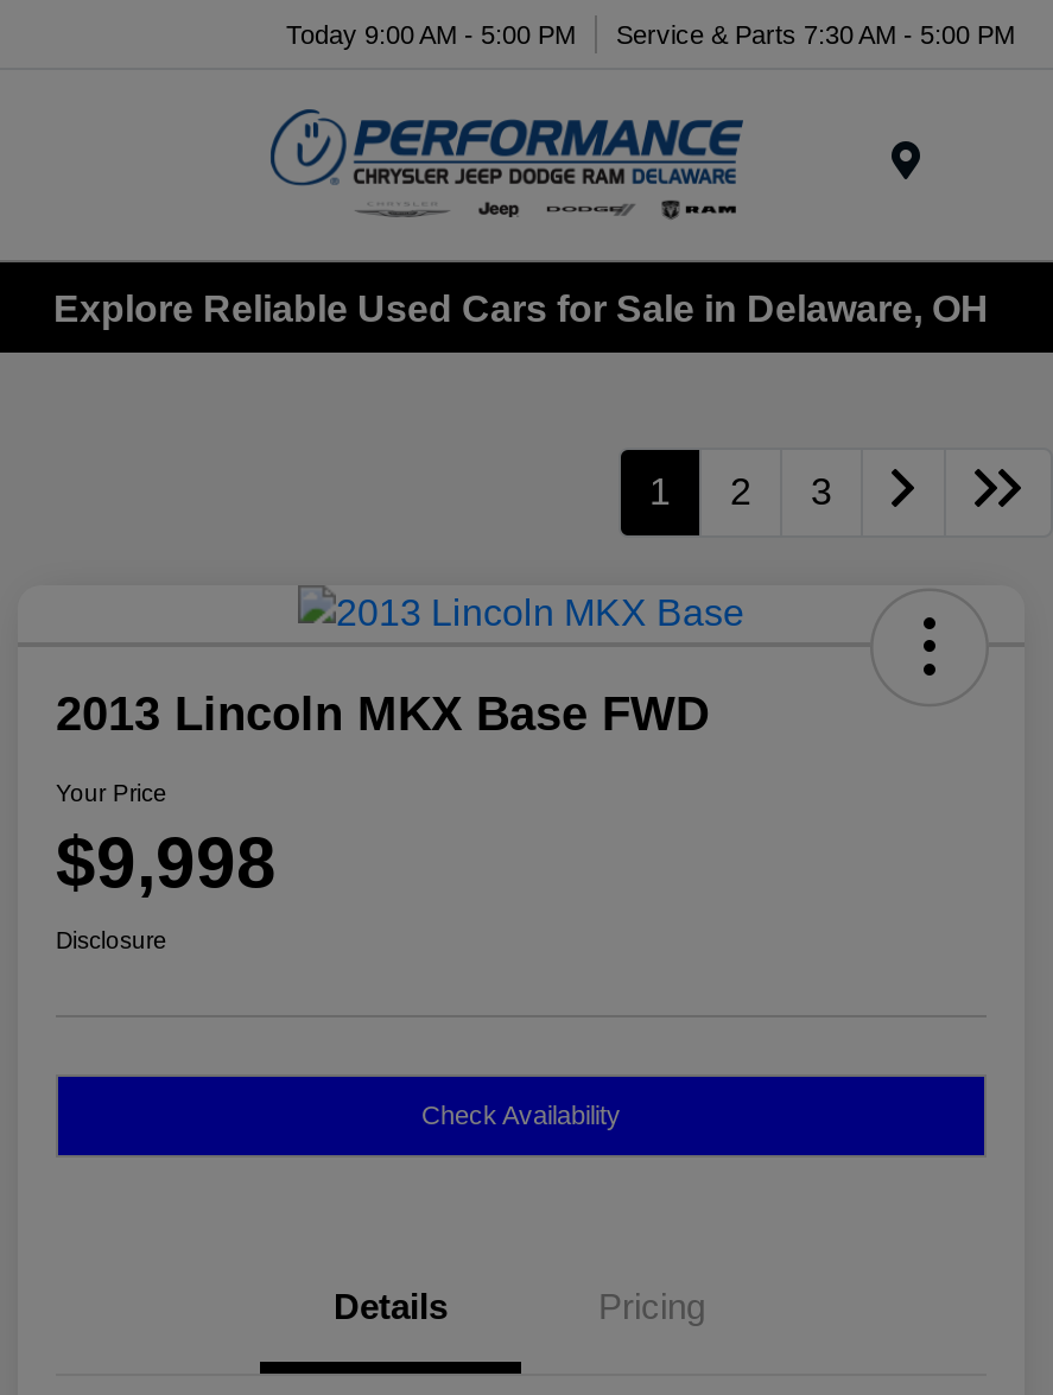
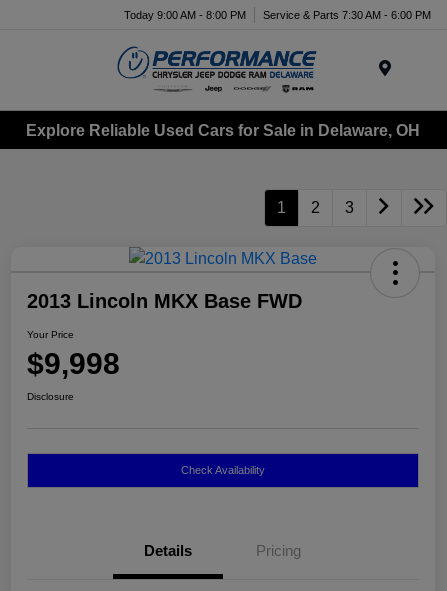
[286,19,576,47] Today 9:00 AM - 5:00 PM -> [124,8,246,20] Today 9:00 AM - 8:00 PM
[616,19,1015,47] Service & Parts 7:30 AM - 5:00 PM -> [263,8,431,20] Service & Parts 7:30 AM - 6:00 PM

